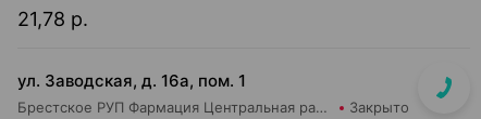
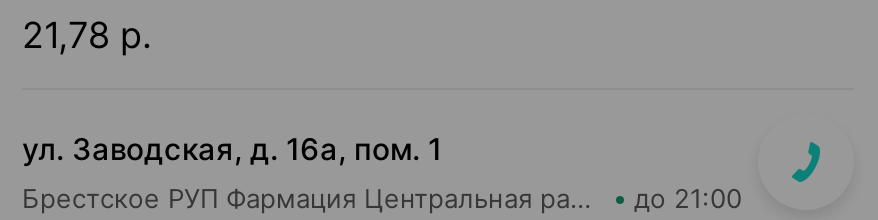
[349,98,409,116] Закрыто -> [634,182,742,214] до 21:00

